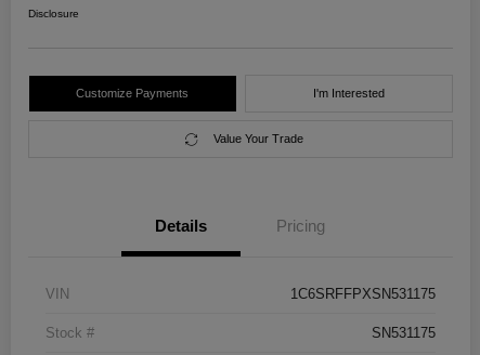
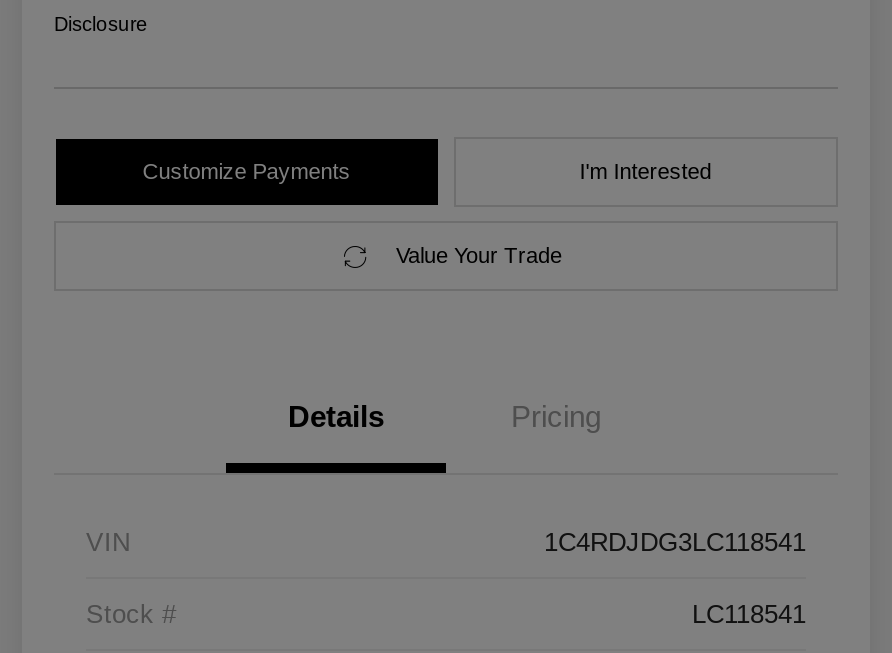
[290,286,436,302] 1C6SRFFPXSN531175 -> [544,527,806,557] 1C4RDJDG3LC118541
[372,325,436,341] SN531175 -> [692,599,806,629] LC118541

